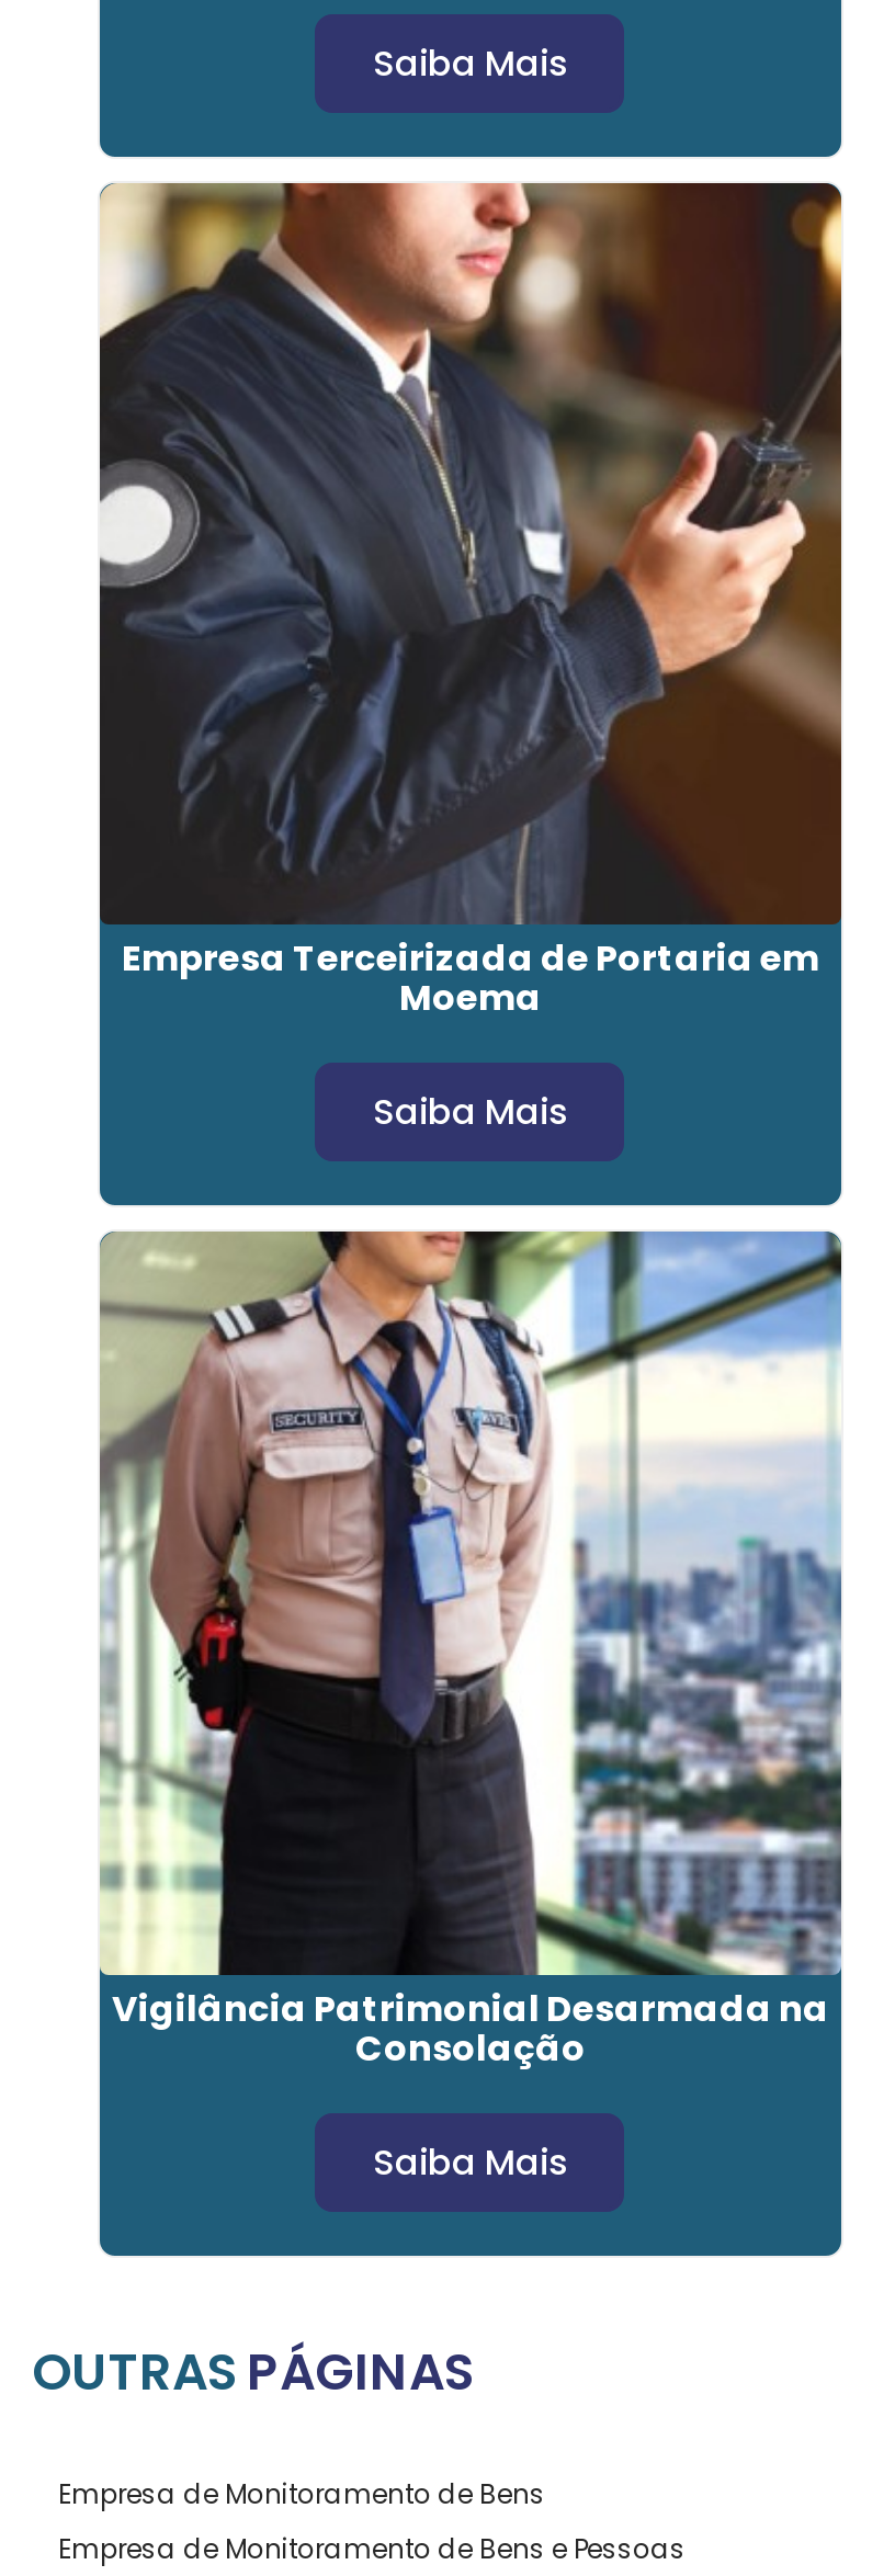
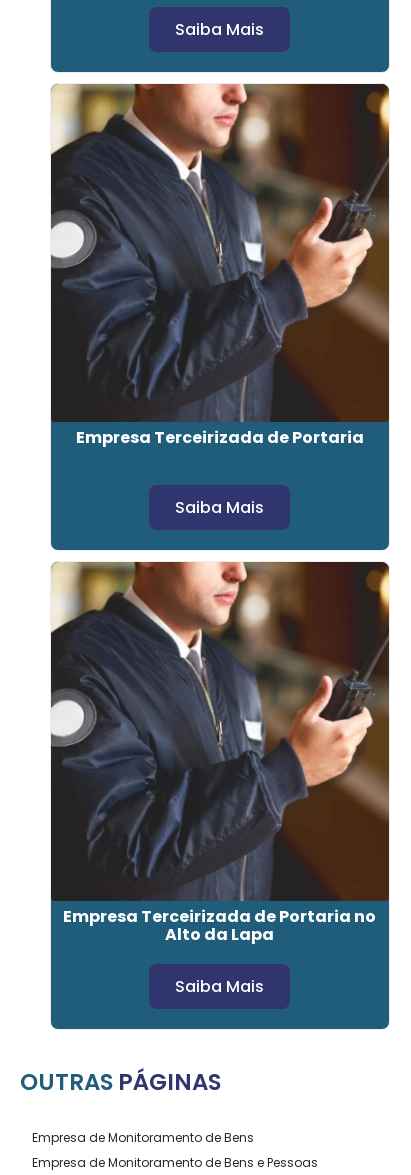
[122,934,819,1024] Empresa Terceirizada de Portaria em | Moema -> [76,426,364,449] Empresa Terceirizada de Portaria
[98,1229,843,2073] [image] | Vigilância Patrimonial Desarmada na | Consolação -> [50,561,390,945] [image] | Empresa Terceirizada de Portaria no | Alto da Lapa

